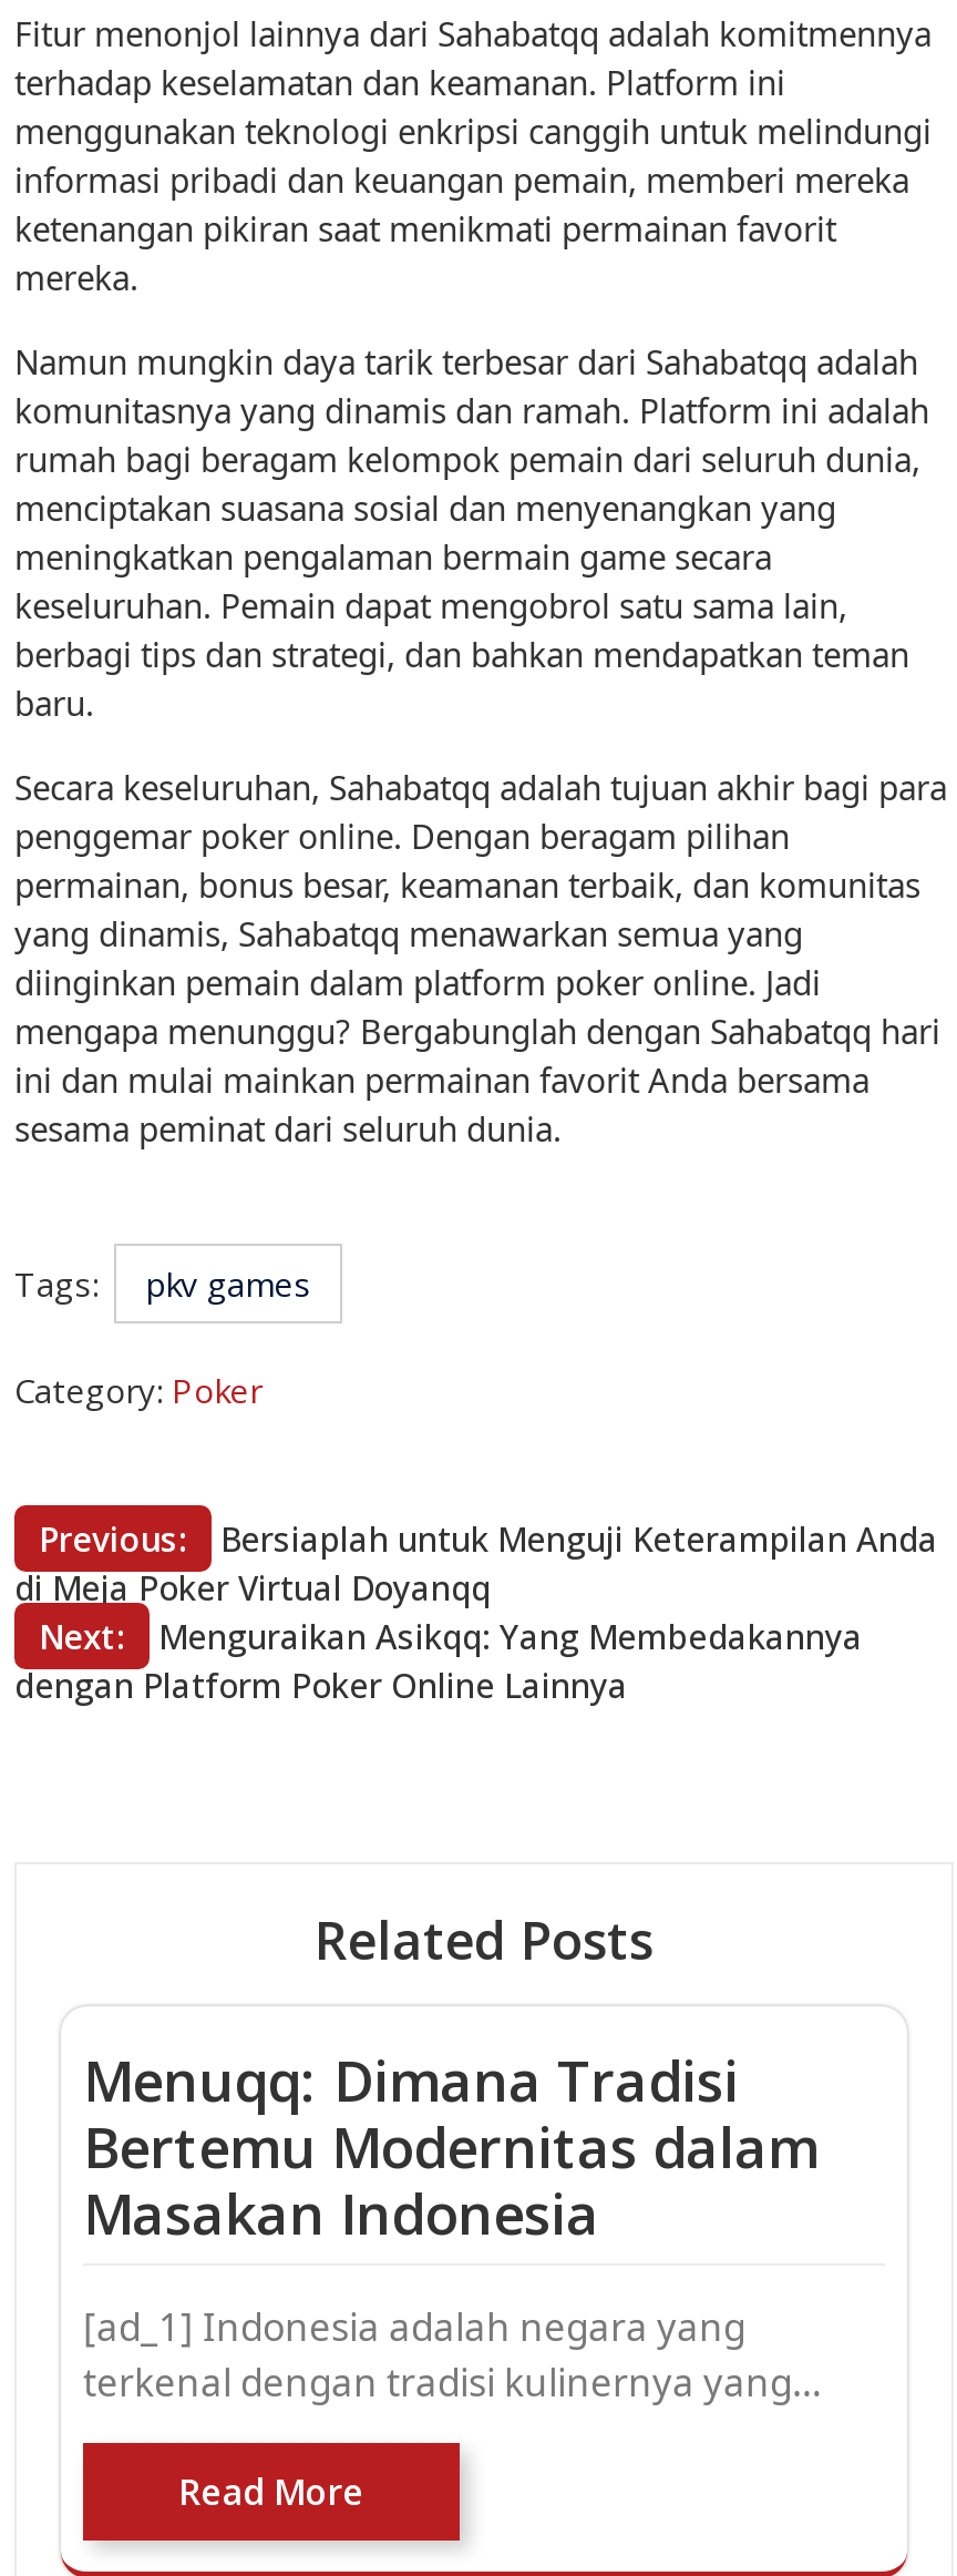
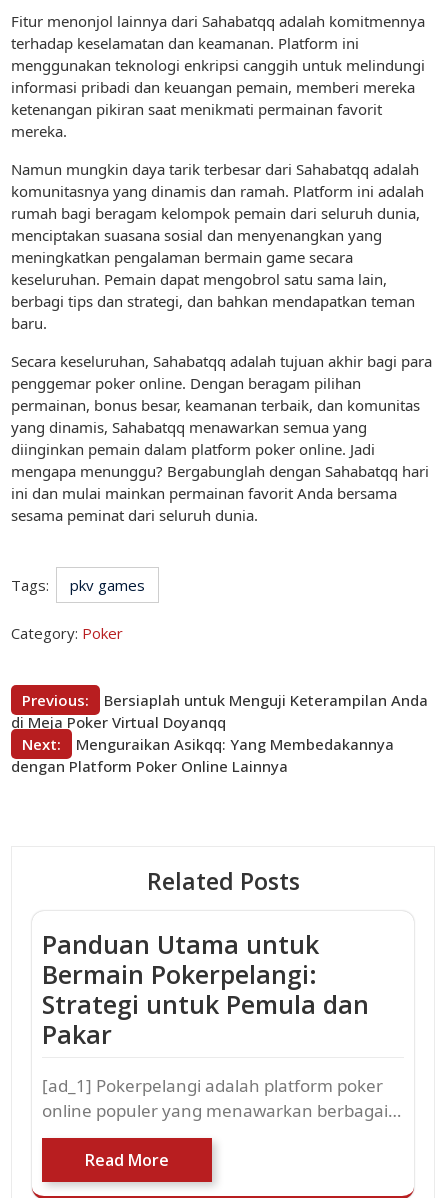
[83,2042,819,2251] Menuqq: Dimana Tradisi | Bertemu Modernitas dalam | Masakan Indonesia -> [42,927,369,1051] Panduan Utama untuk | Bermain Pokerpelangi: | Strategi untuk Pemula dan | Pakar
[83,2302,821,2408] [ad_1] Indonesia adalah negara yang | terkenal dengan tradisi kulinernya yang… -> [42,1074,401,1122] [ad_1] Pokerpelangi adalah platform poker | online populer yang menawarkan berbagai…

